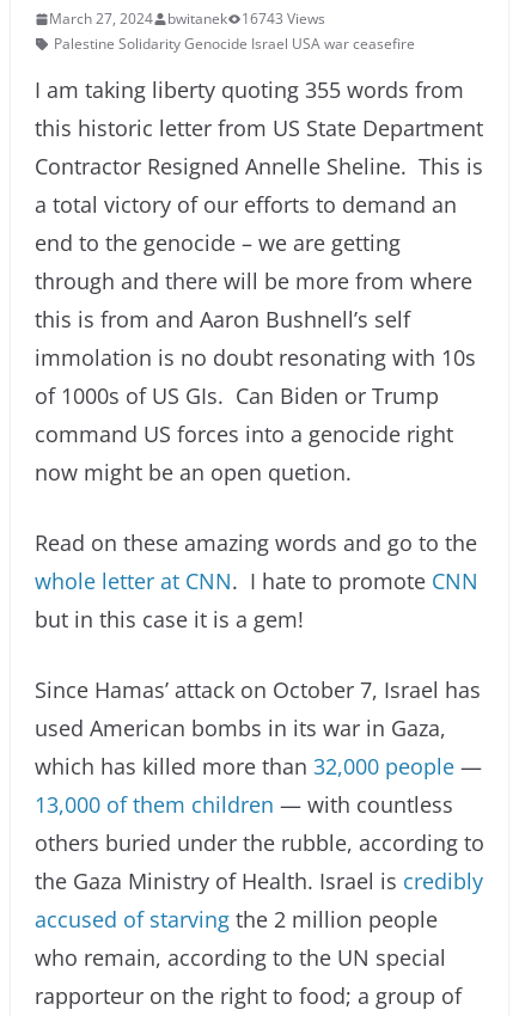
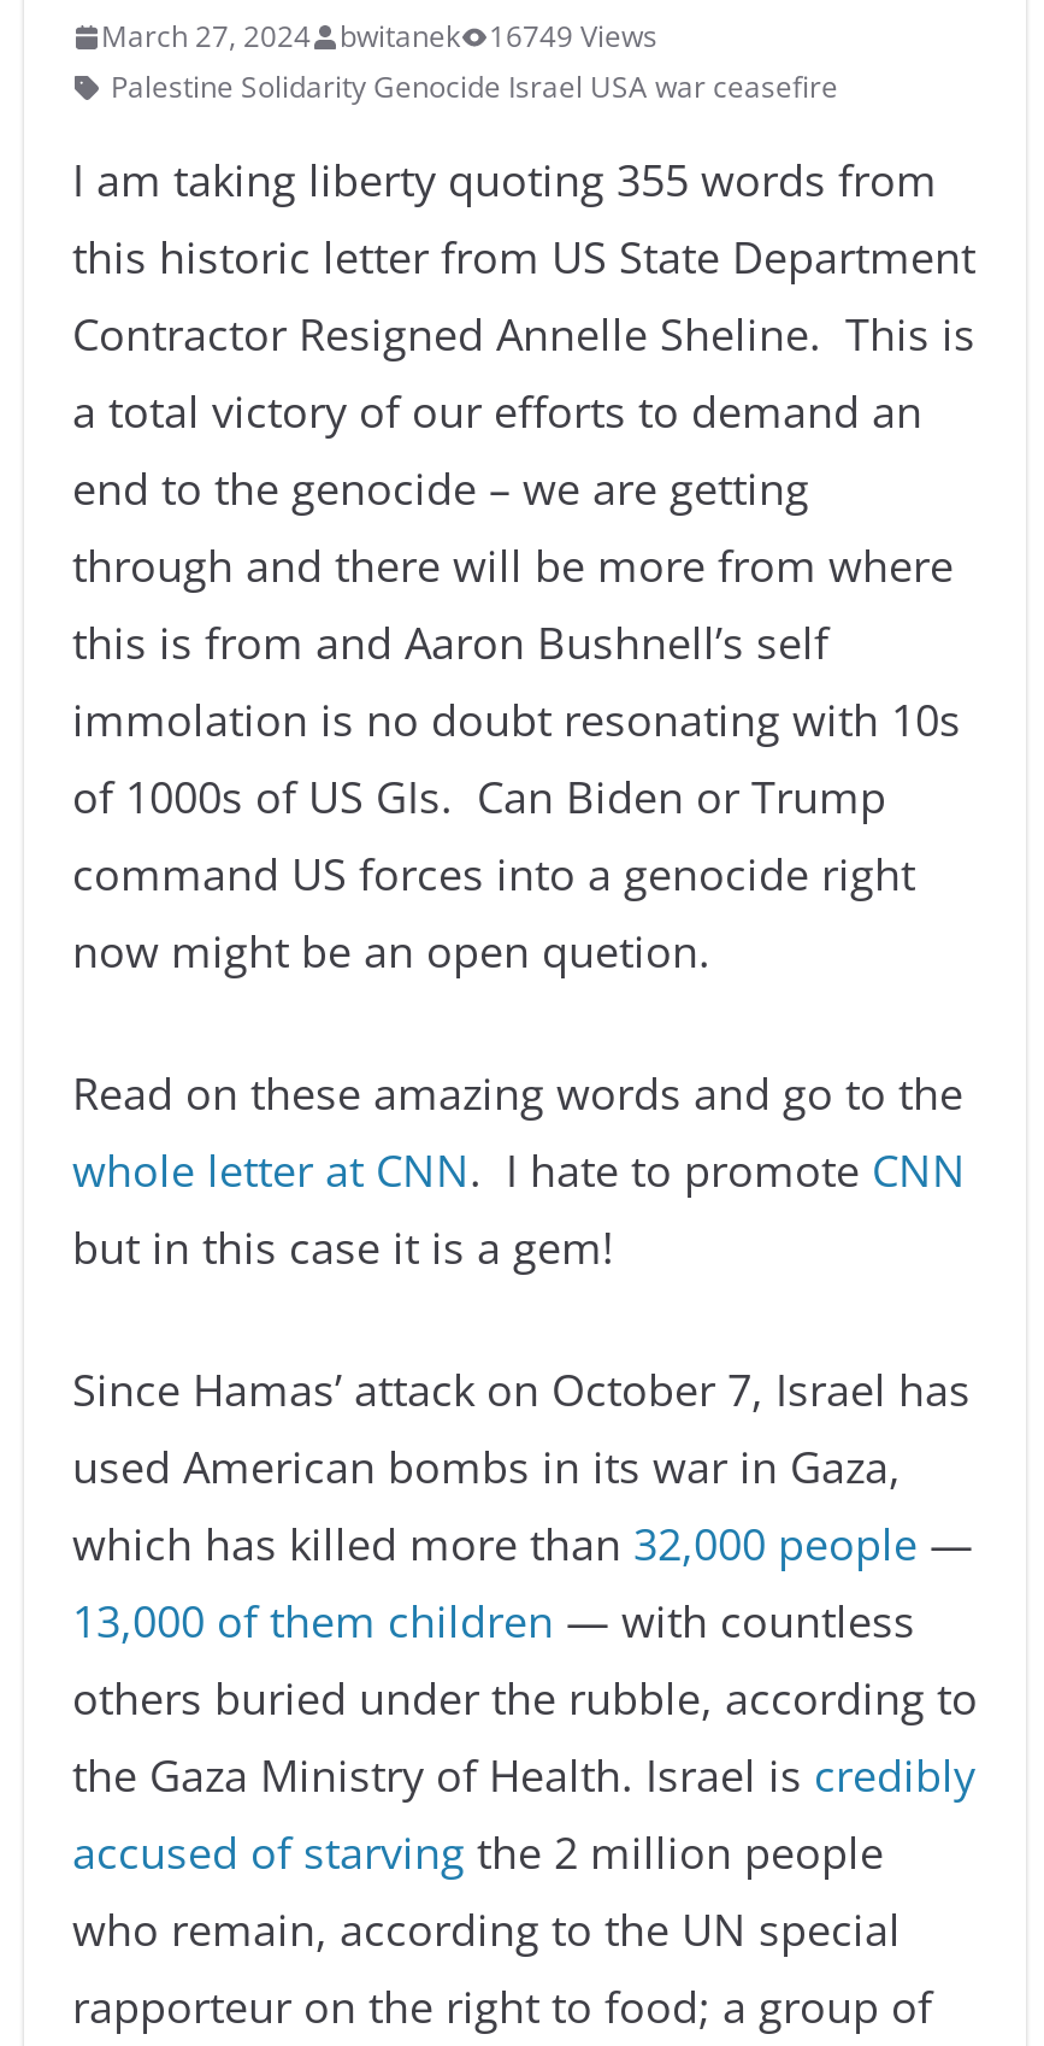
[49,8,325,29] March 27, 2024 bwitanek 16743 Views -> [101,16,657,57] March 27, 2024 bwitanek 16749 Views

